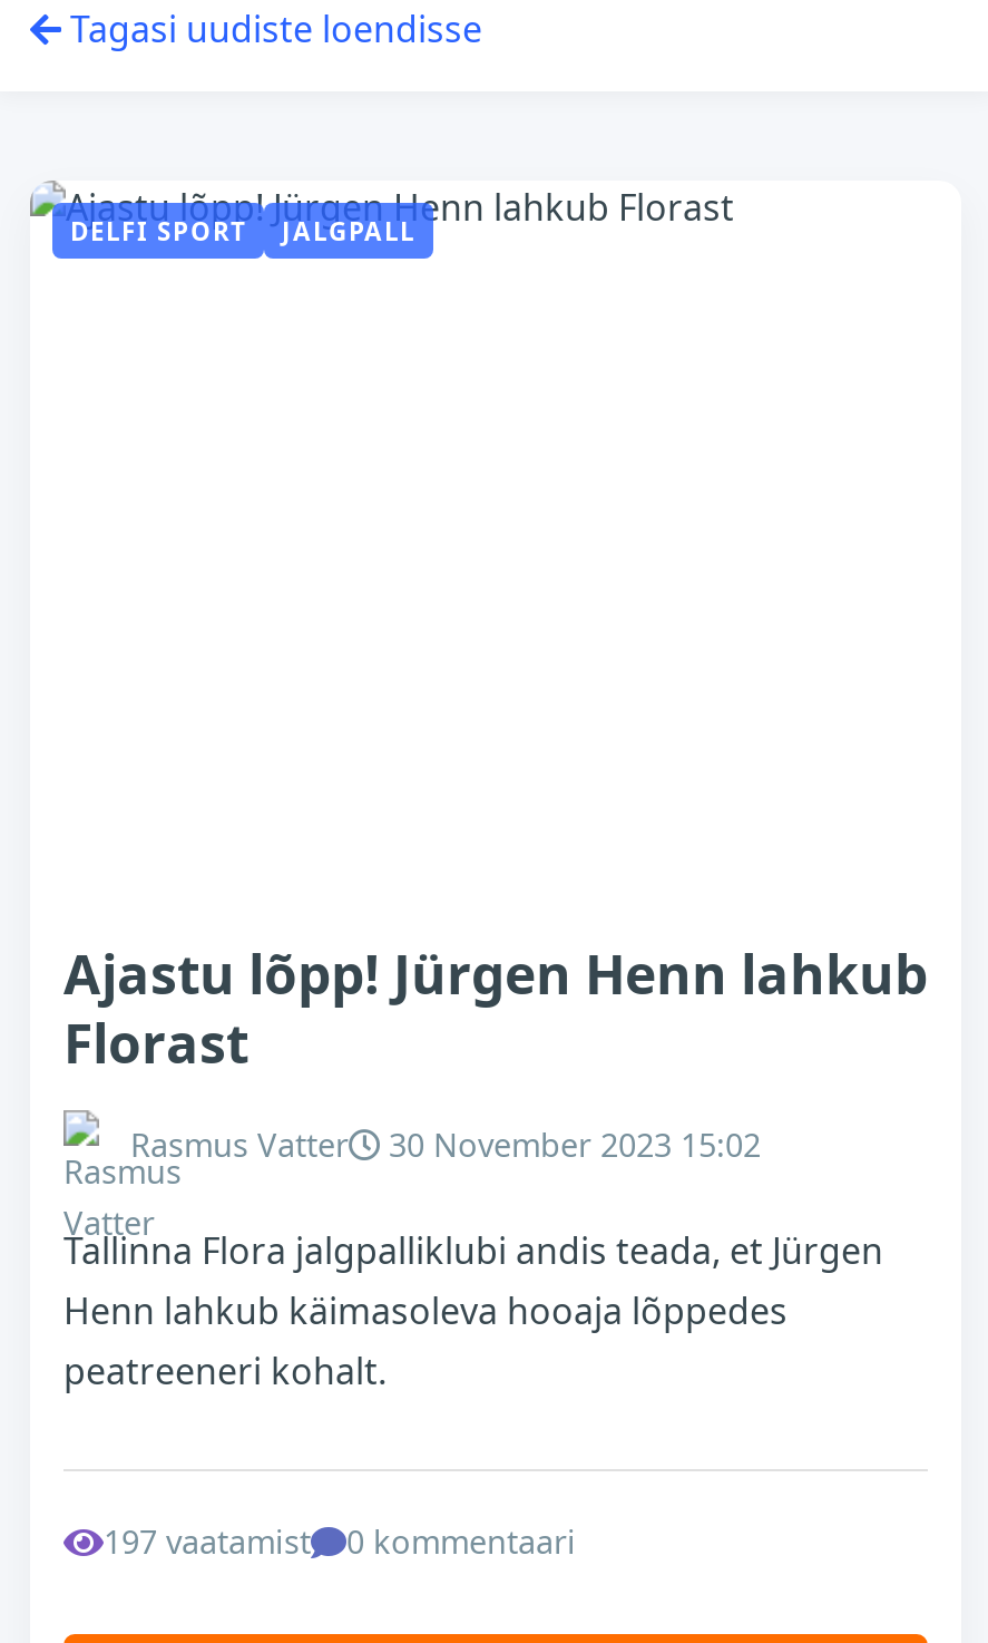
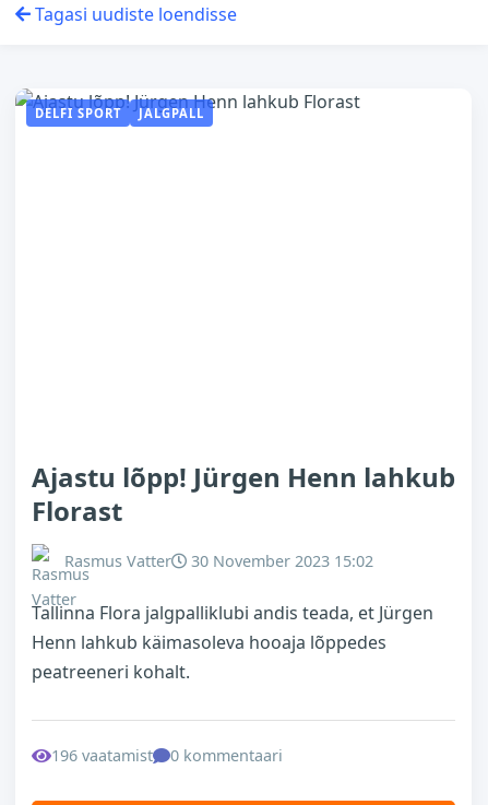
[104,1520,576,1563] 197 vaatamist 0 kommentaari -> [51,745,283,766] 196 vaatamist 0 kommentaari

